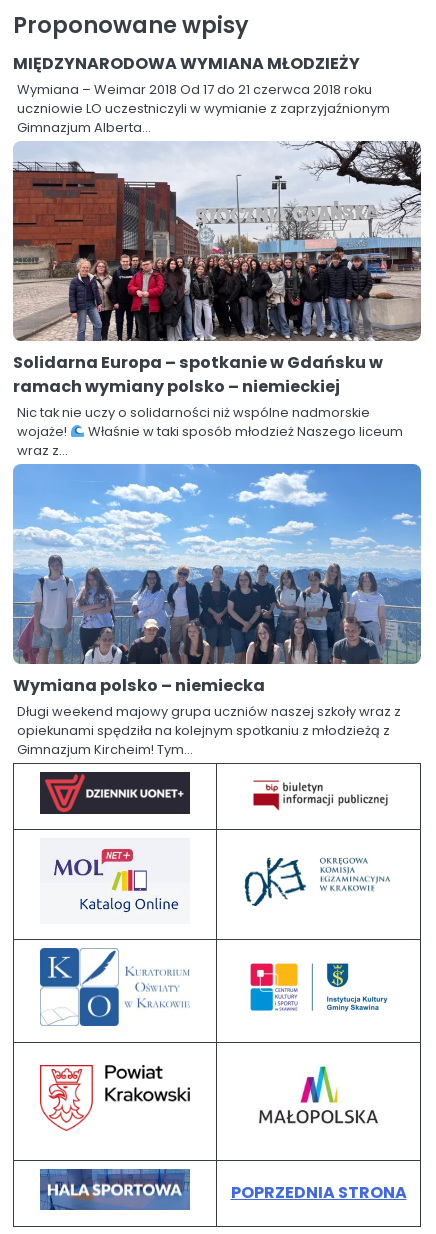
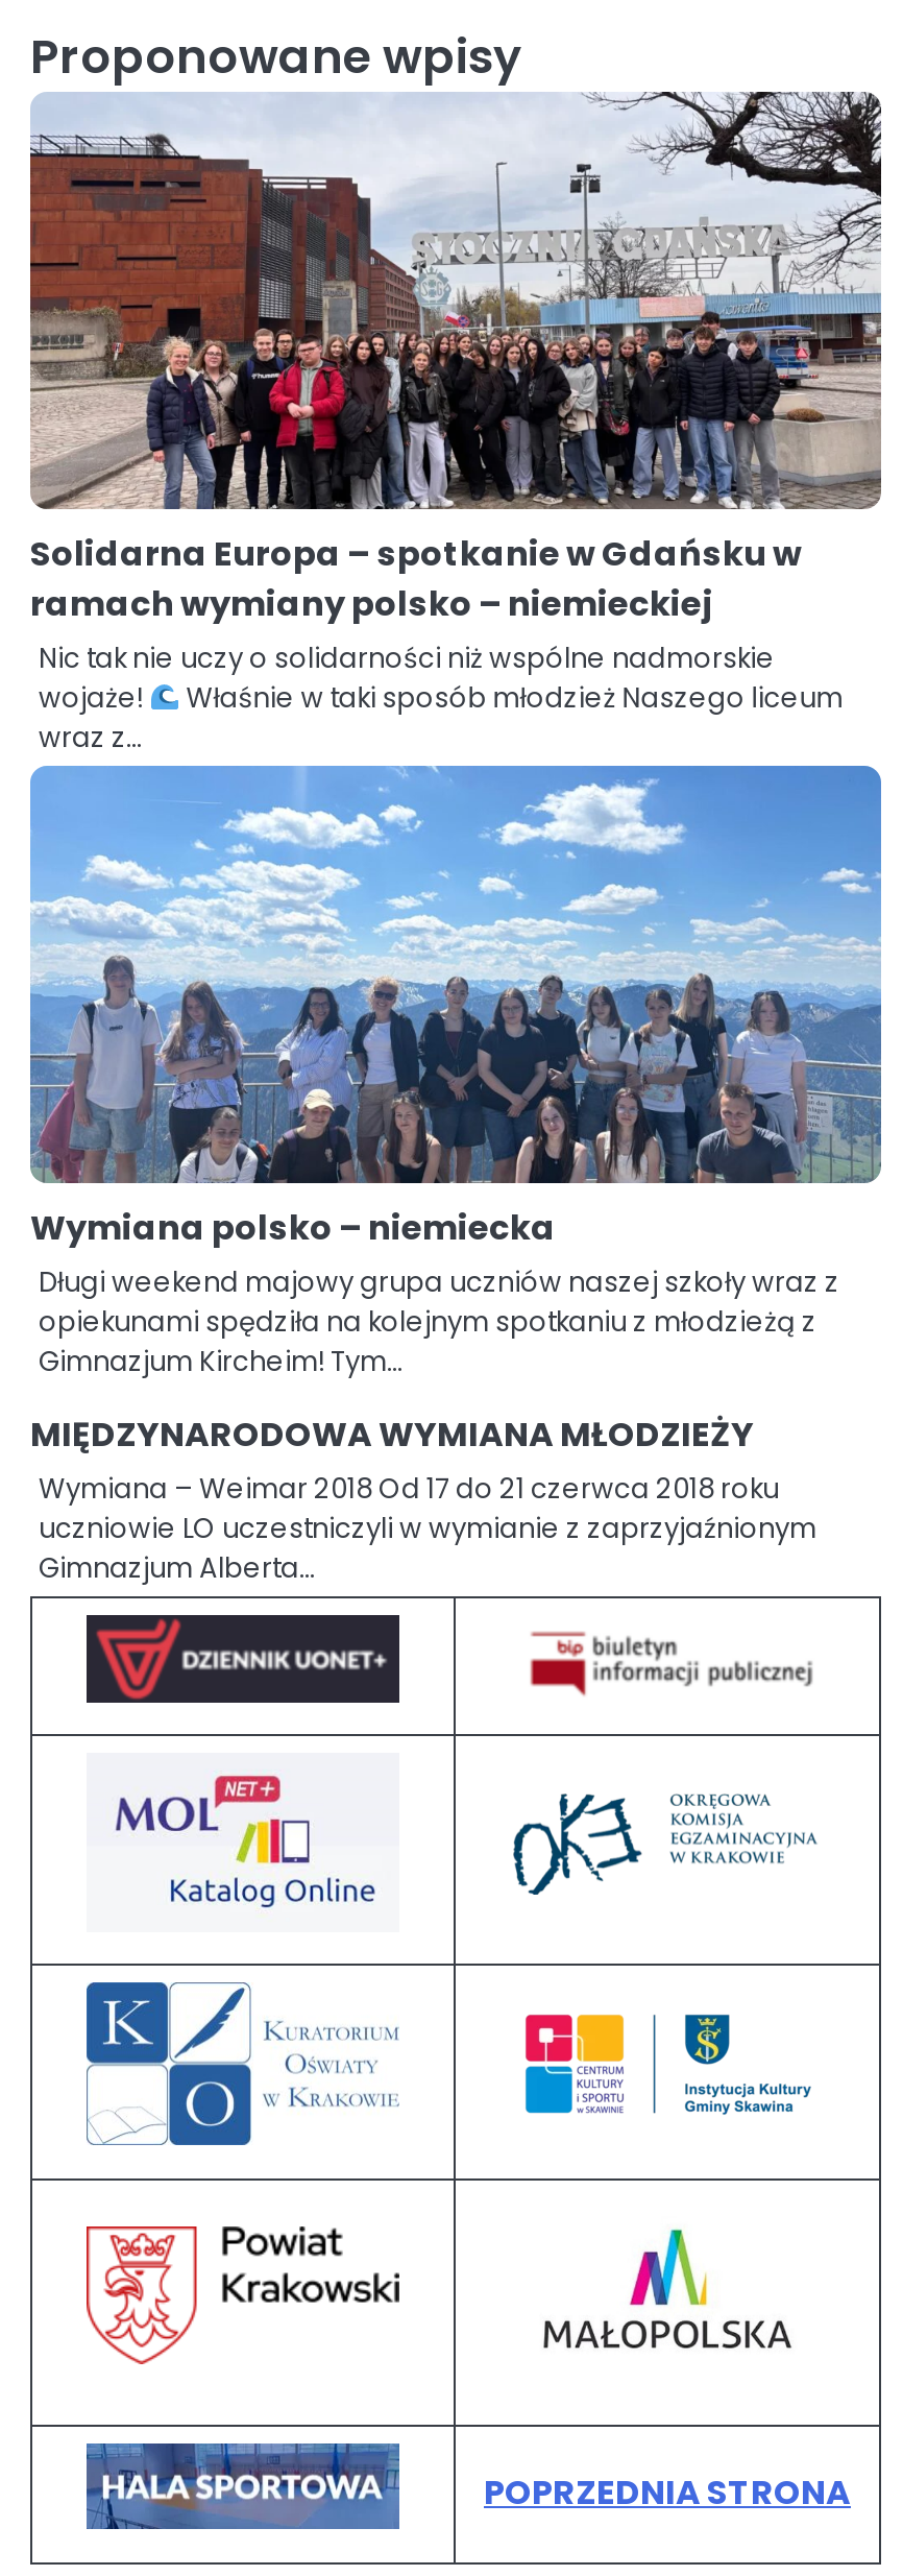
moved [13,52,390,137] -> [30,1410,816,1588]: MIĘDZYNARODOWA WYMIANA MŁODZIEŻY | Wymiana – Weimar 2018 Od 17 do 21 czerwca 2018 roku | uczniowie LO uczestniczyli w wymianie z zaprzyjaźnionym | Gimnazjum Alberta…
moved [11,139,423,759] -> [26,88,885,1381]: [image] | Solidarna Europa – spotkanie w Gdańsku w | ramach wymiany polsko – niemieckiej | ... | opiekunami spędziła na kolejnym spotkaniu z młodzieżą z | Gimnazjum Kircheim! Tym…

